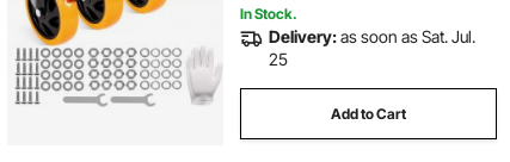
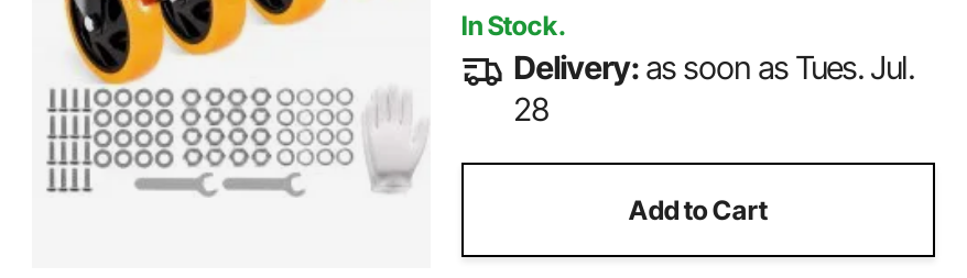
[268,27,475,47] Delivery: as soon as Sat. Jul. -> [514,49,915,87] Delivery: as soon as Tues. Jul.
[268,49,287,70] 25 -> [514,91,549,129] 28

